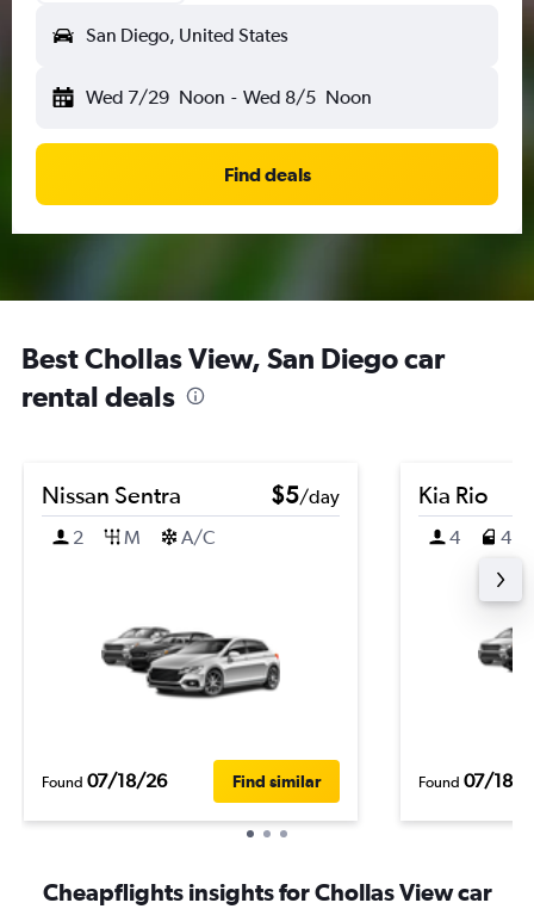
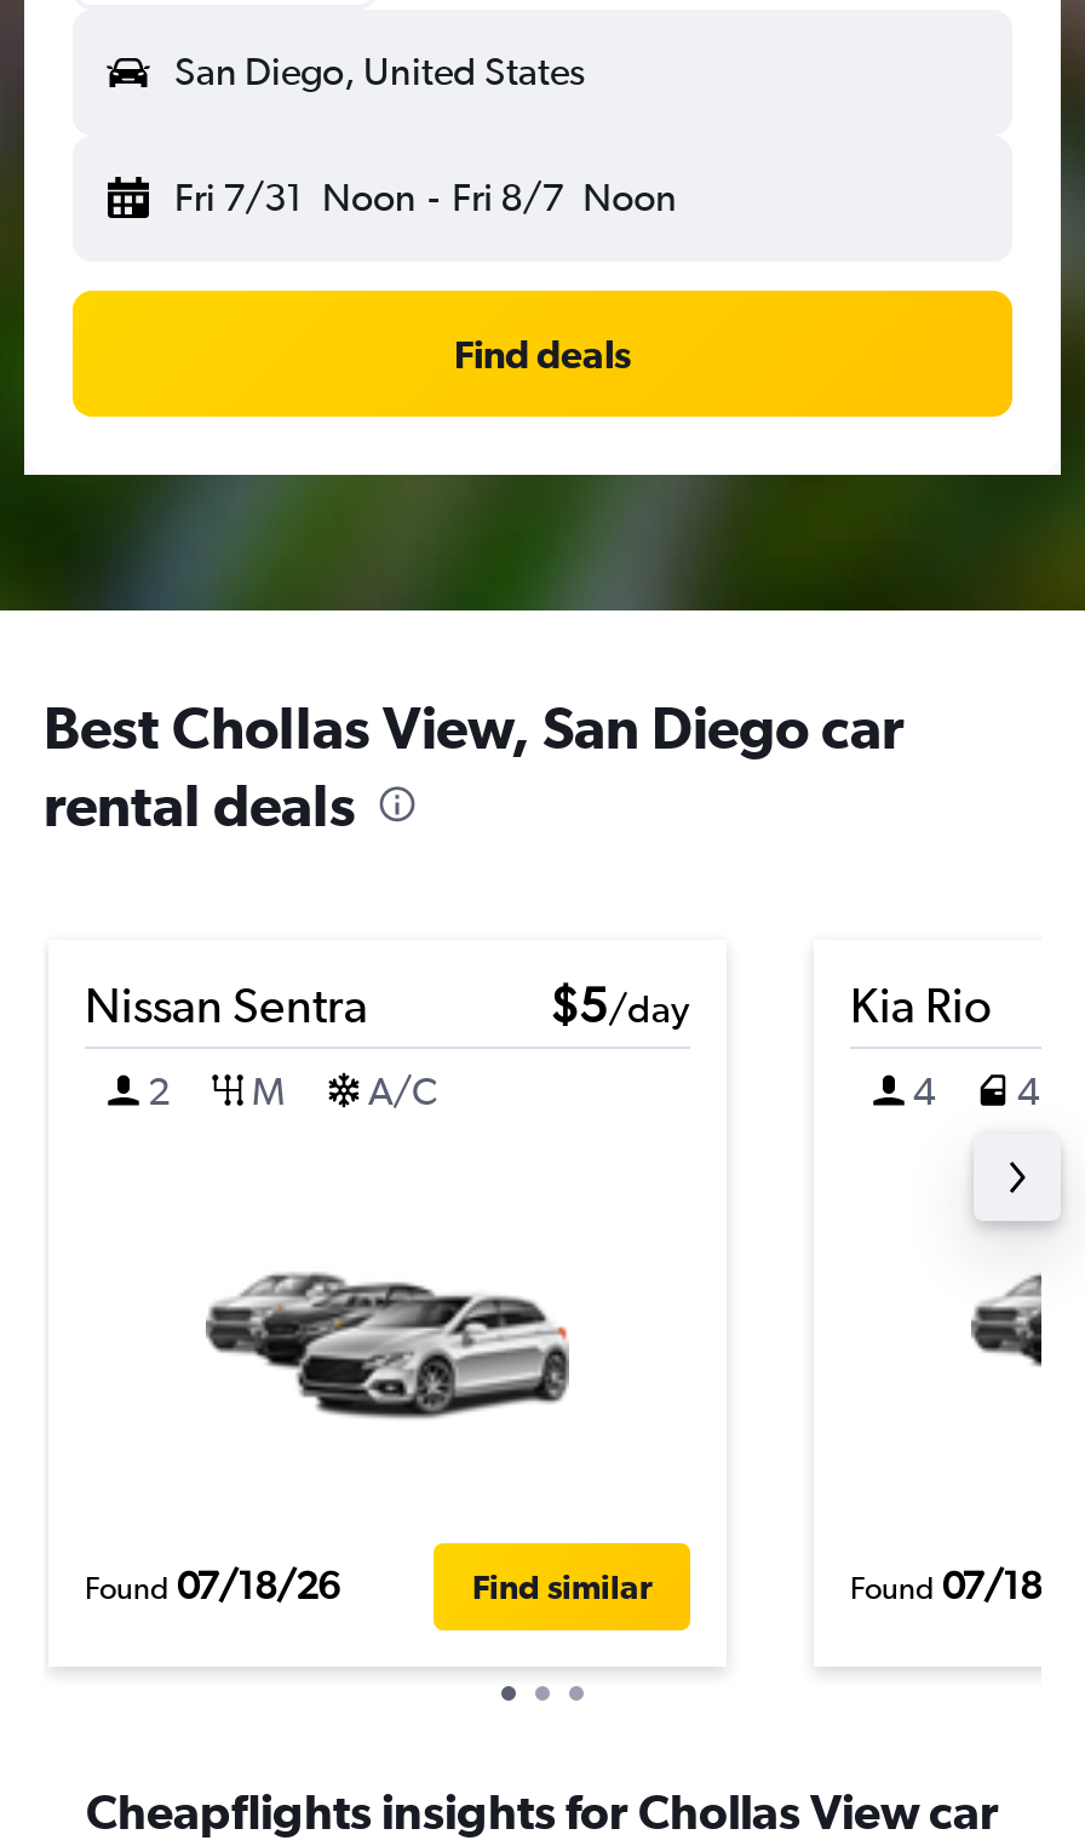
[86,86,371,109] Wed 7/29 Noon - Wed 8/5 Noon -> [174,174,677,220] Fri 7/31 Noon - Fri 8/7 Noon

